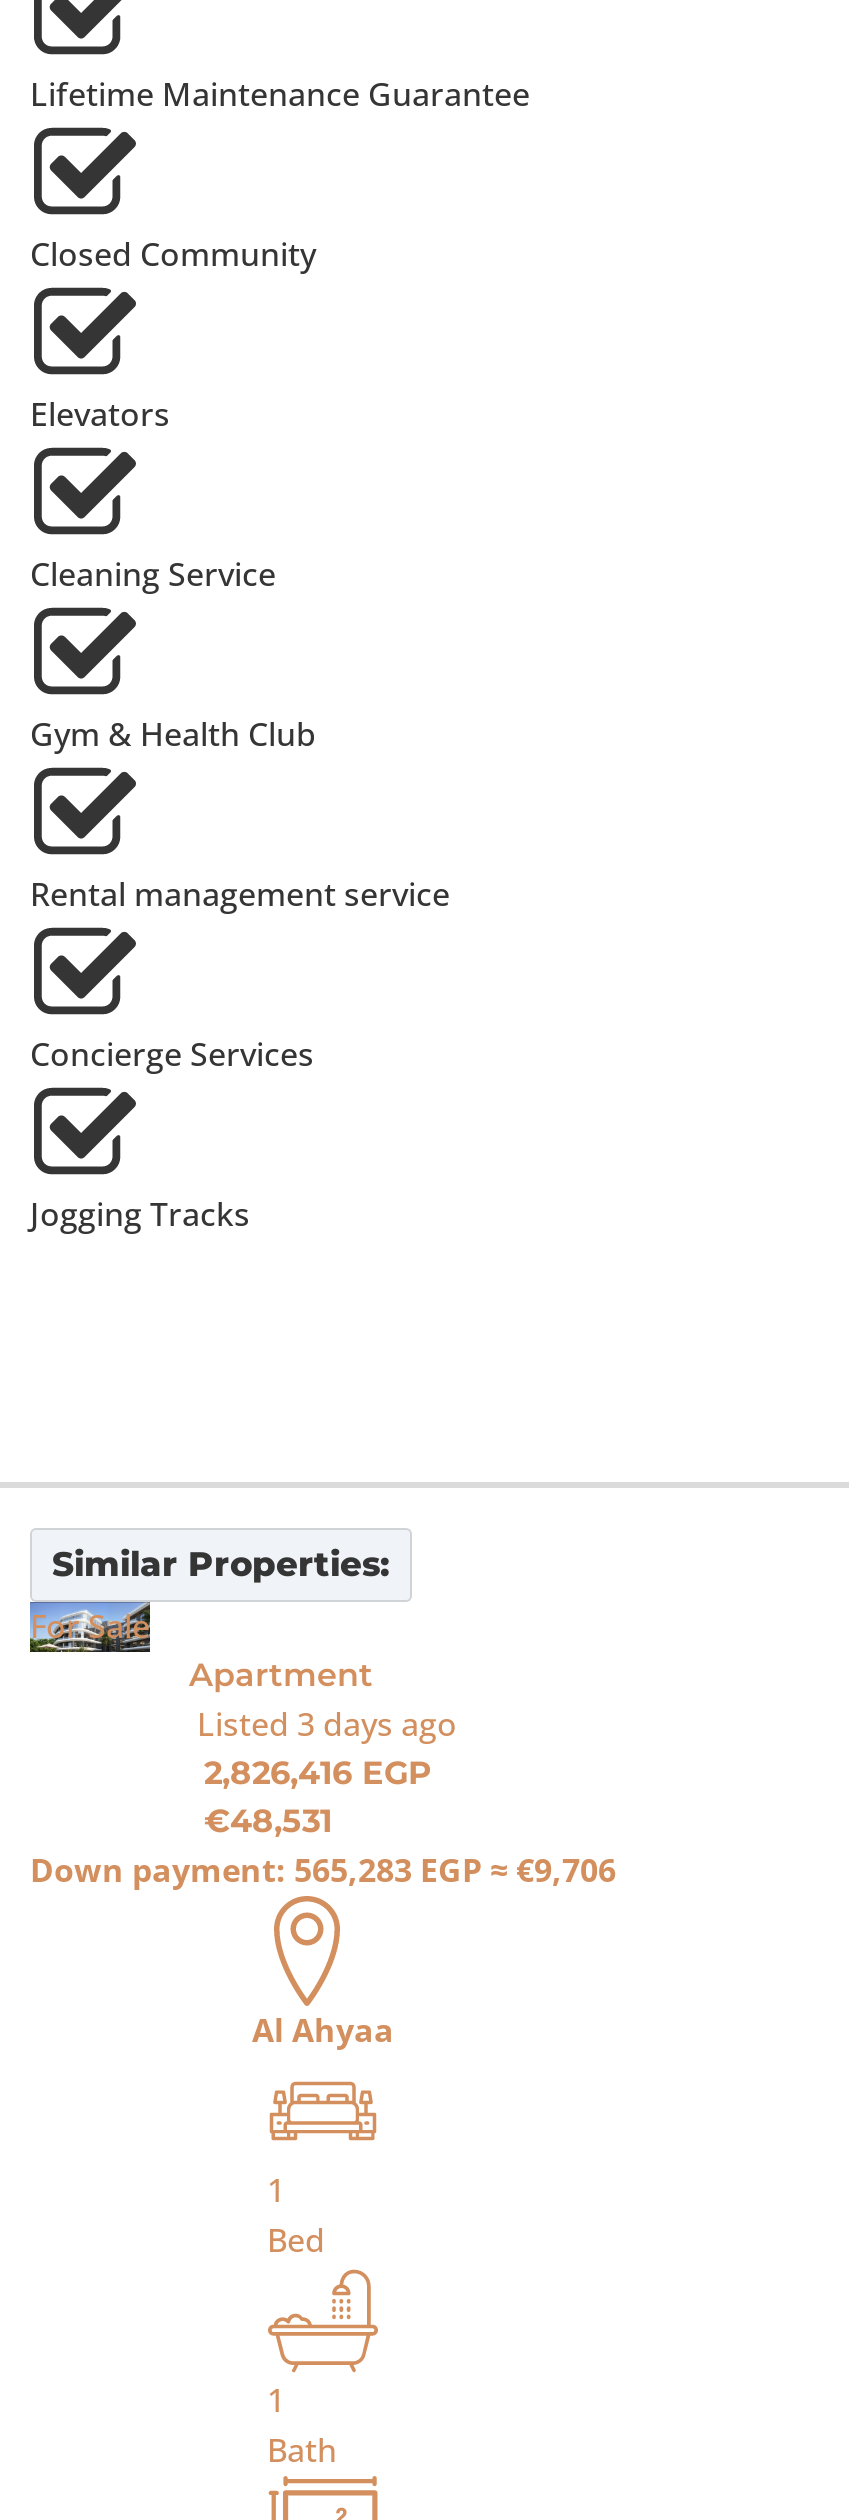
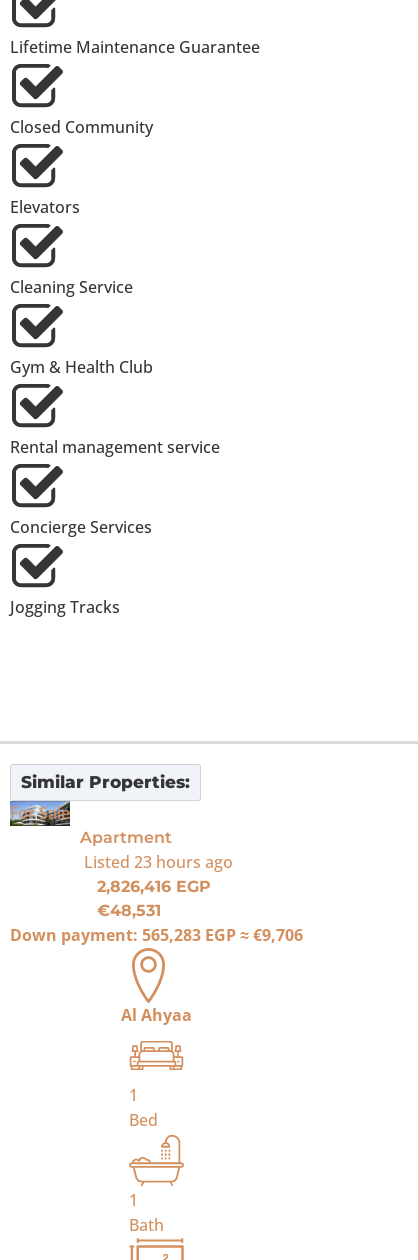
[189,1702,457,1746] Listed 3 days ago -> [80,851,233,873] Listed 23 hours ago

